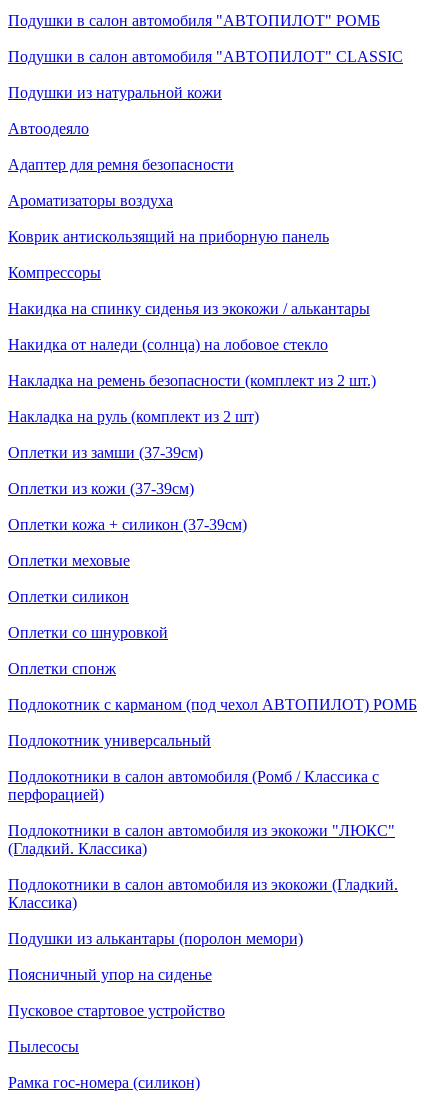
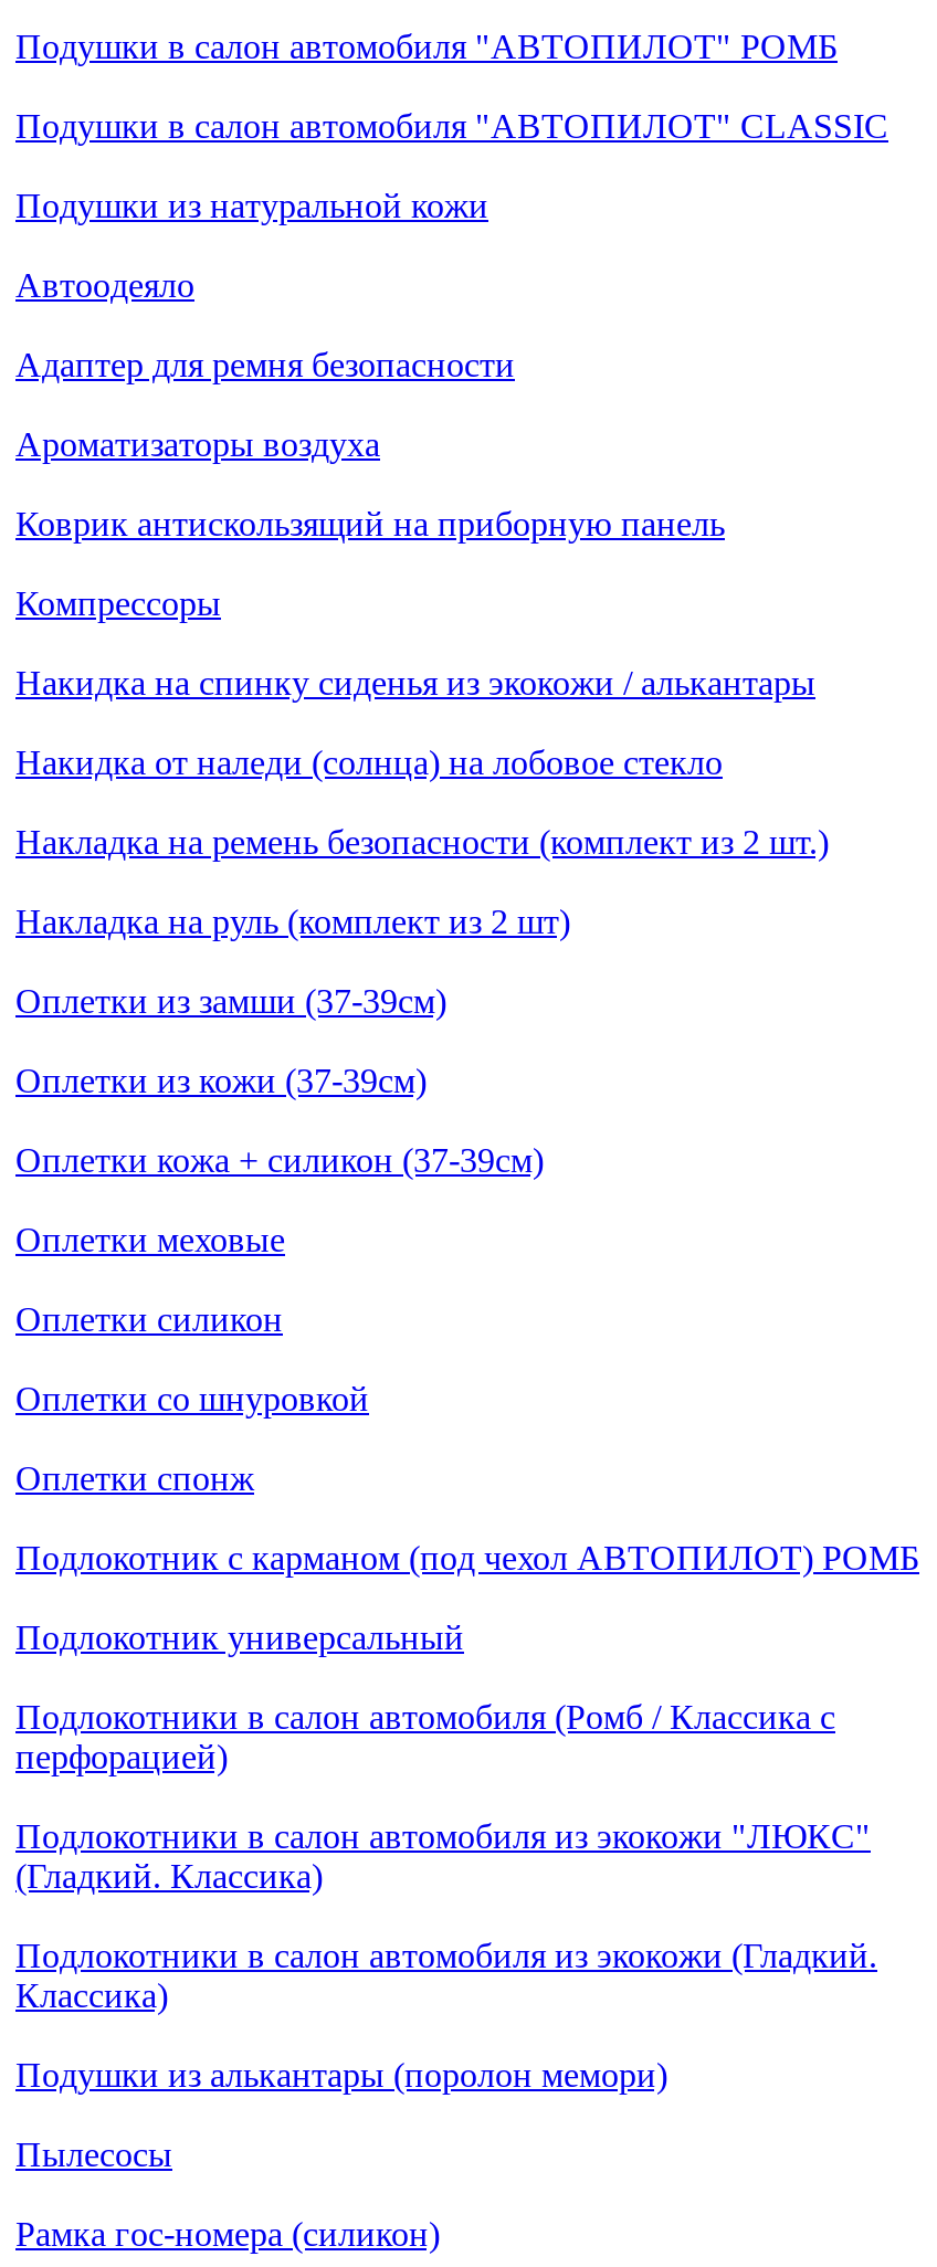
[8,966,225,1019] Поясничный упор на сиденье | Пусковое стартовое устройство -> none

